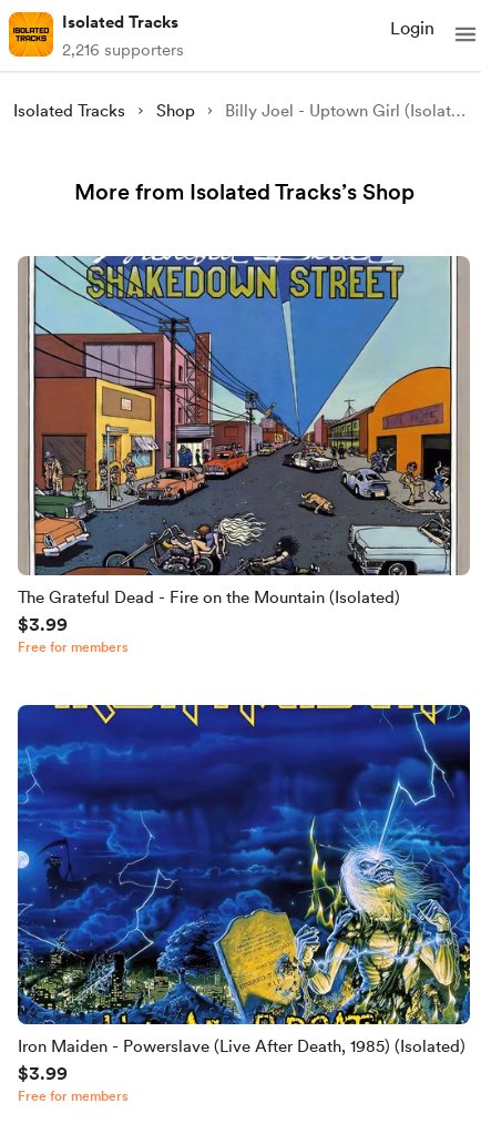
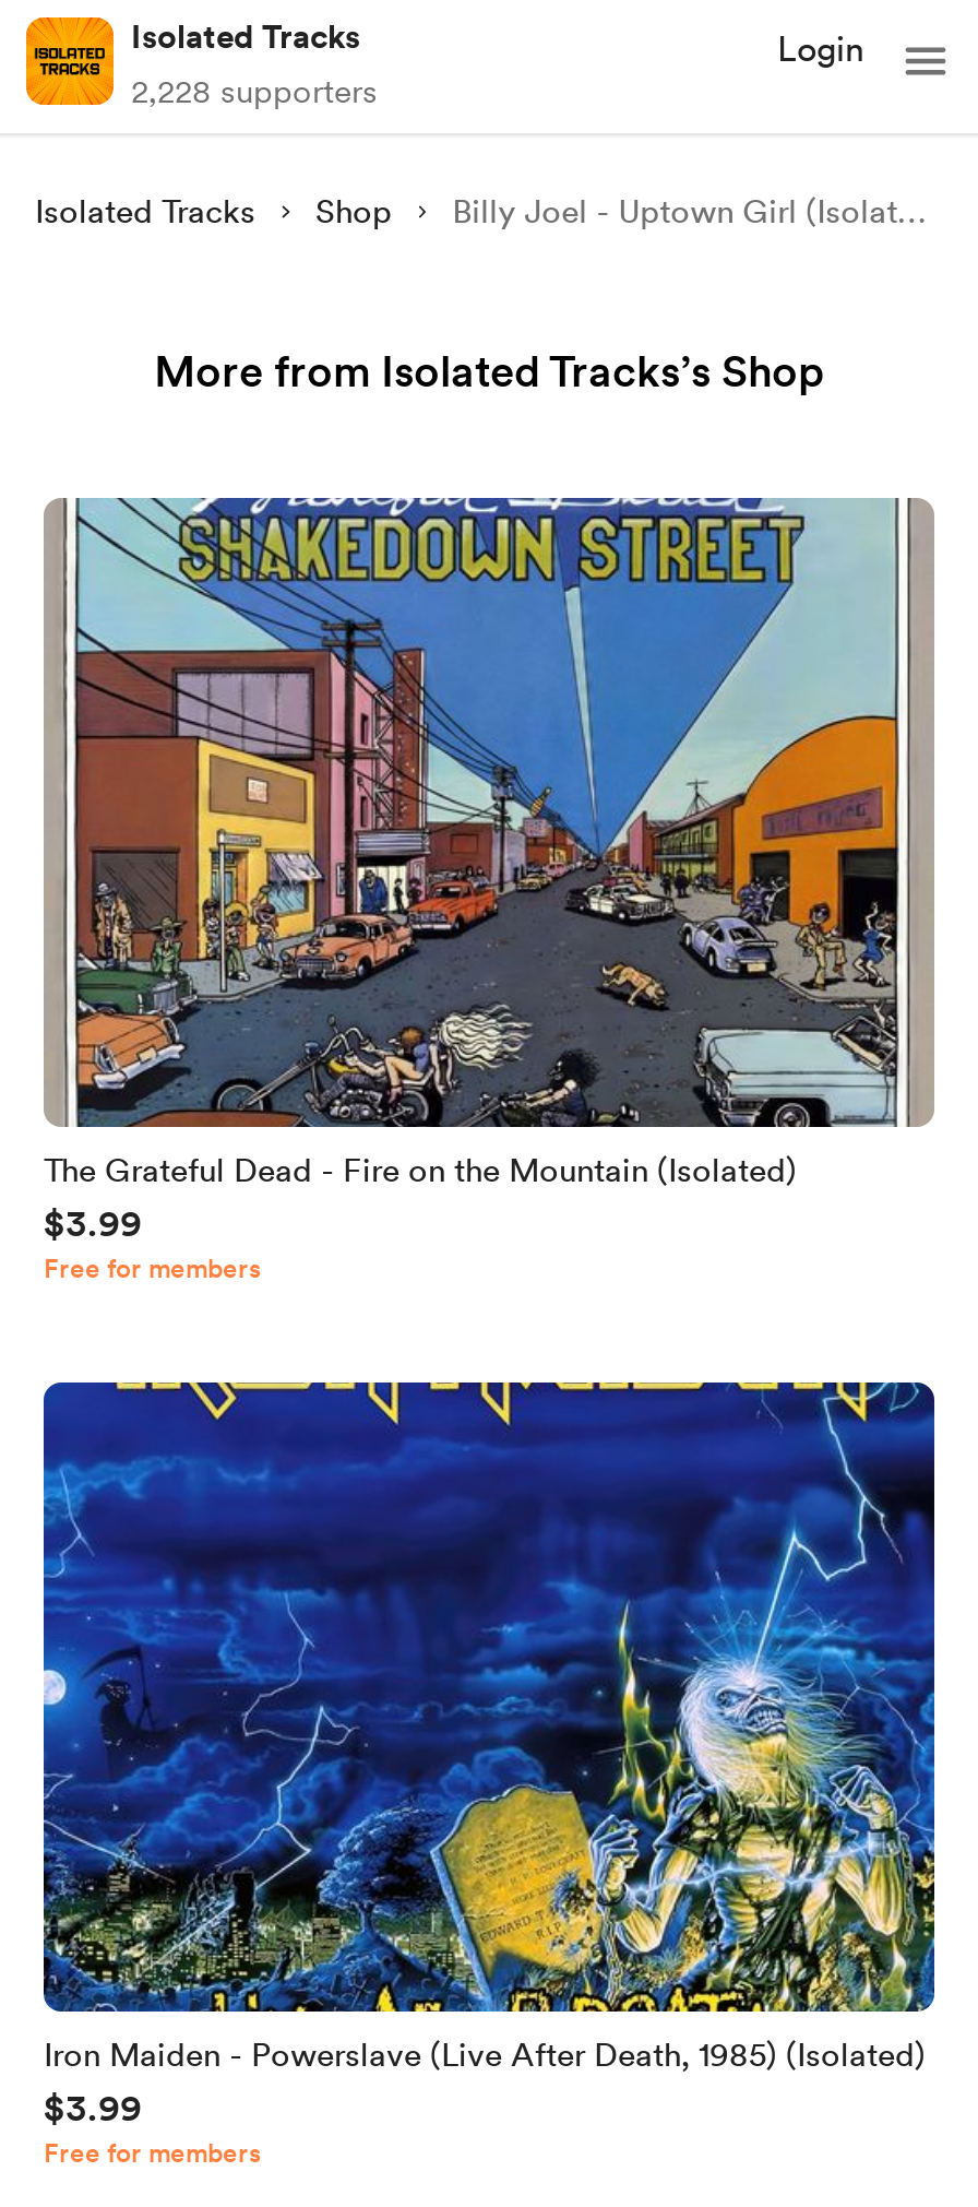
[62,40,184,60] 2,216 supporters -> [131,72,378,111] 2,228 supporters

